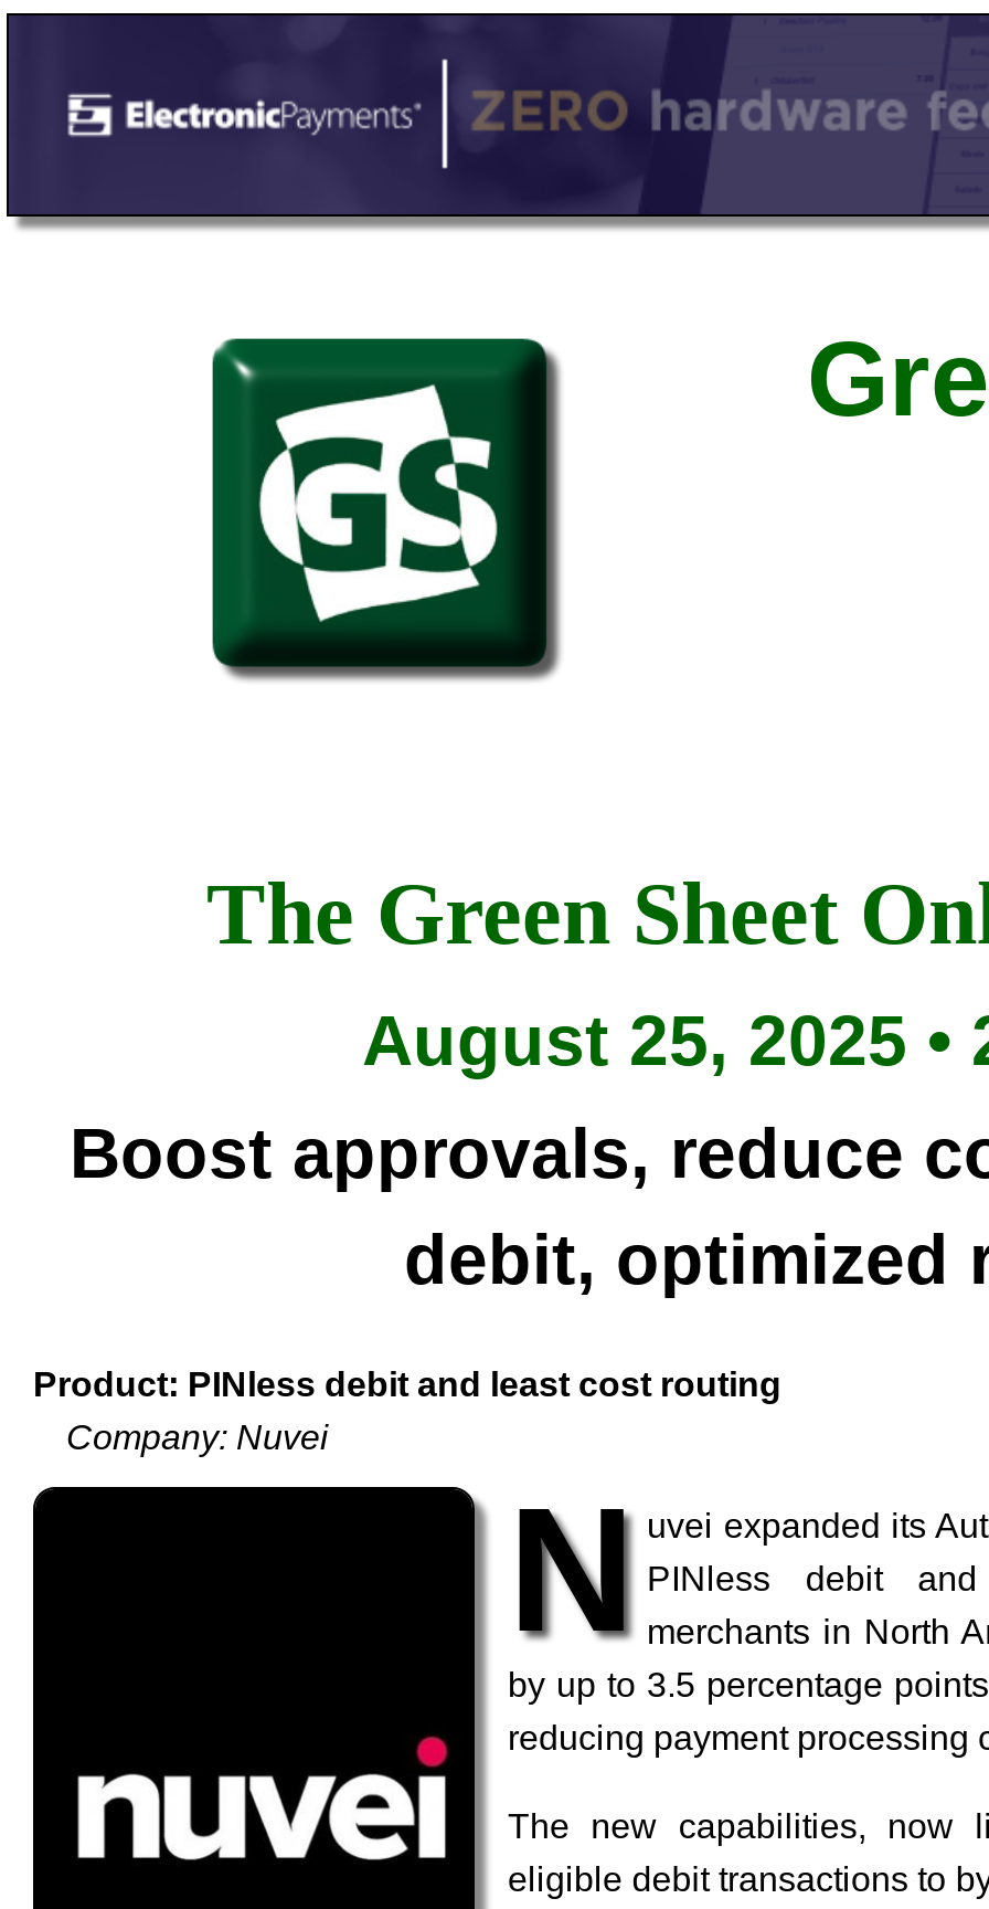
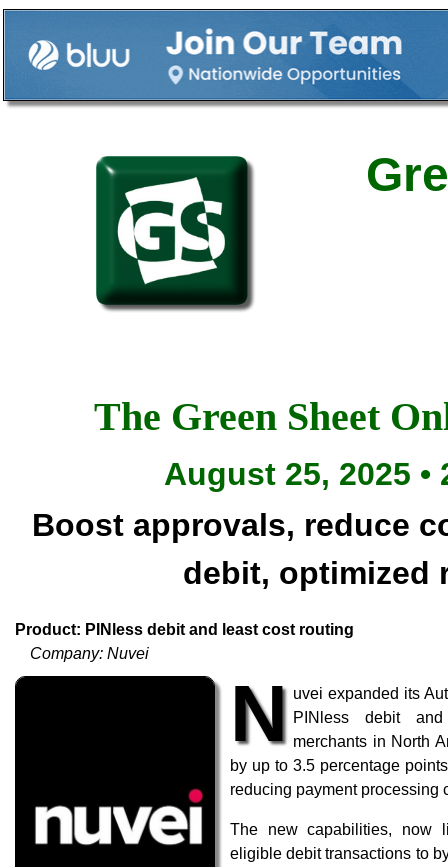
[7,13,982,217] [image] -> [3,9,445,100] [image]

